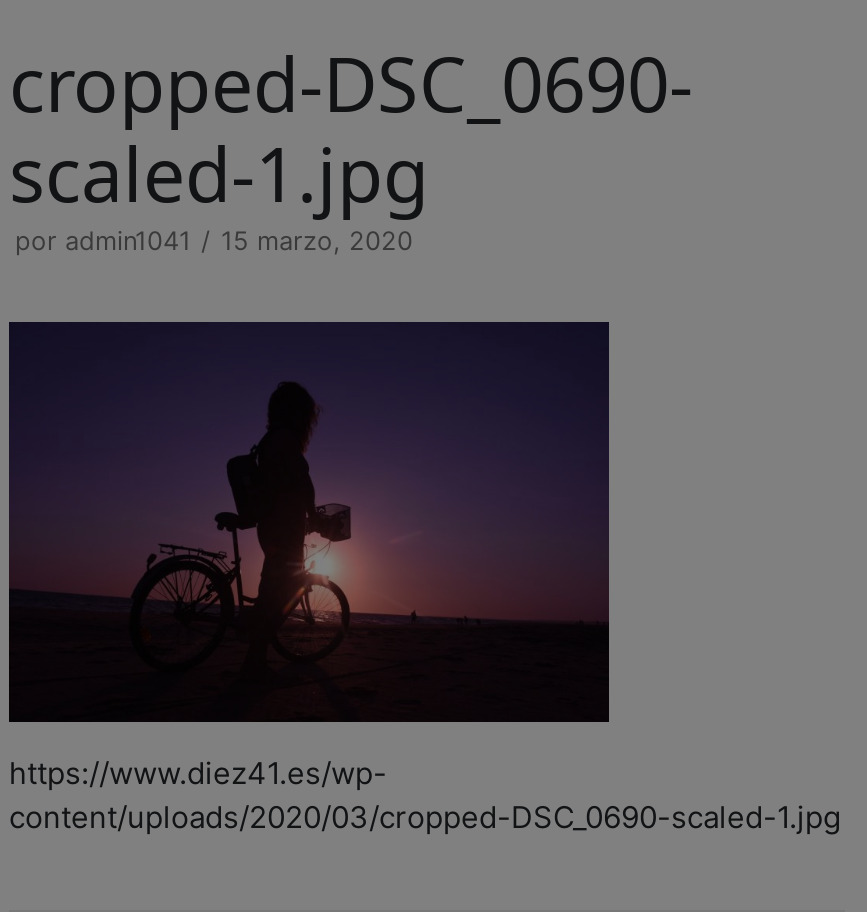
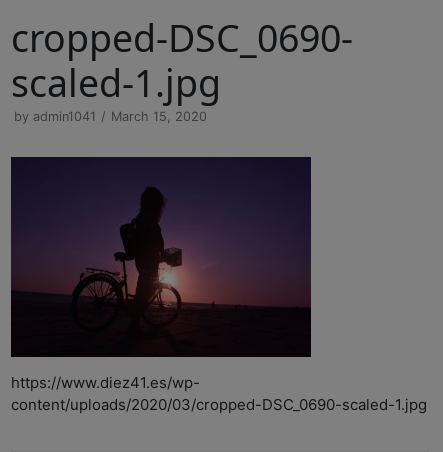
[15,226,413,256] por admin1041 | 15 marzo, 2020 -> [14,109,207,124] by admin1041 | March 15, 2020

